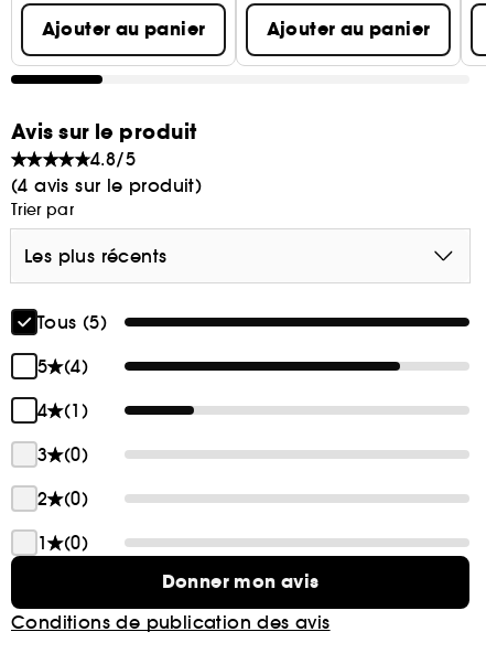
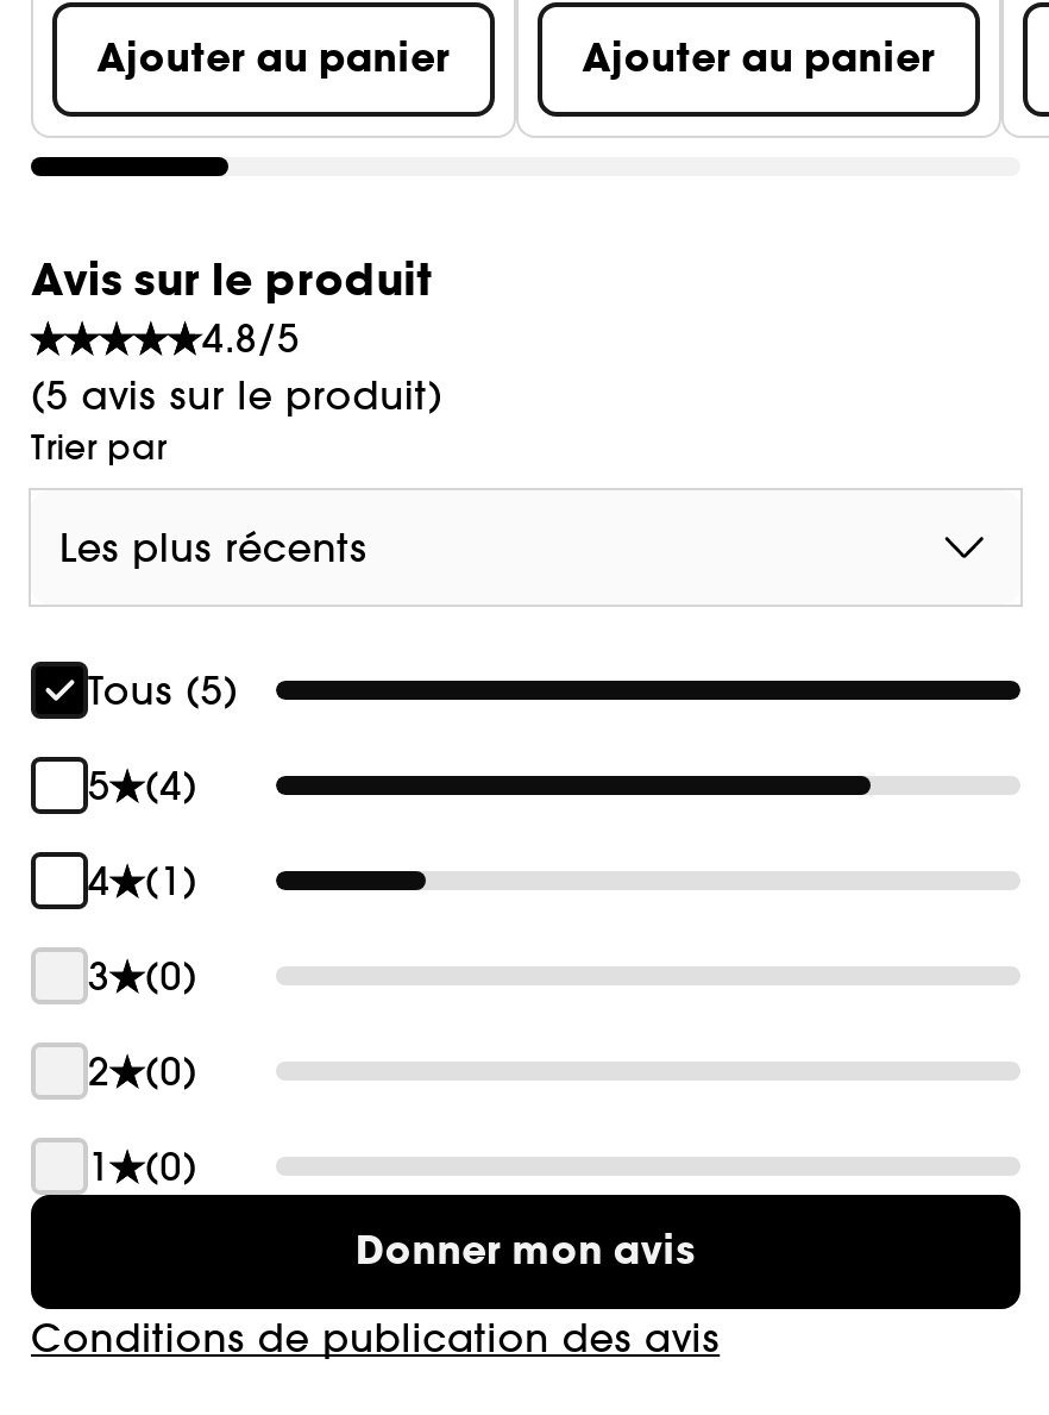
[11,174,202,196] (4 avis sur le produit) -> [31,371,443,419] (5 avis sur le produit)

